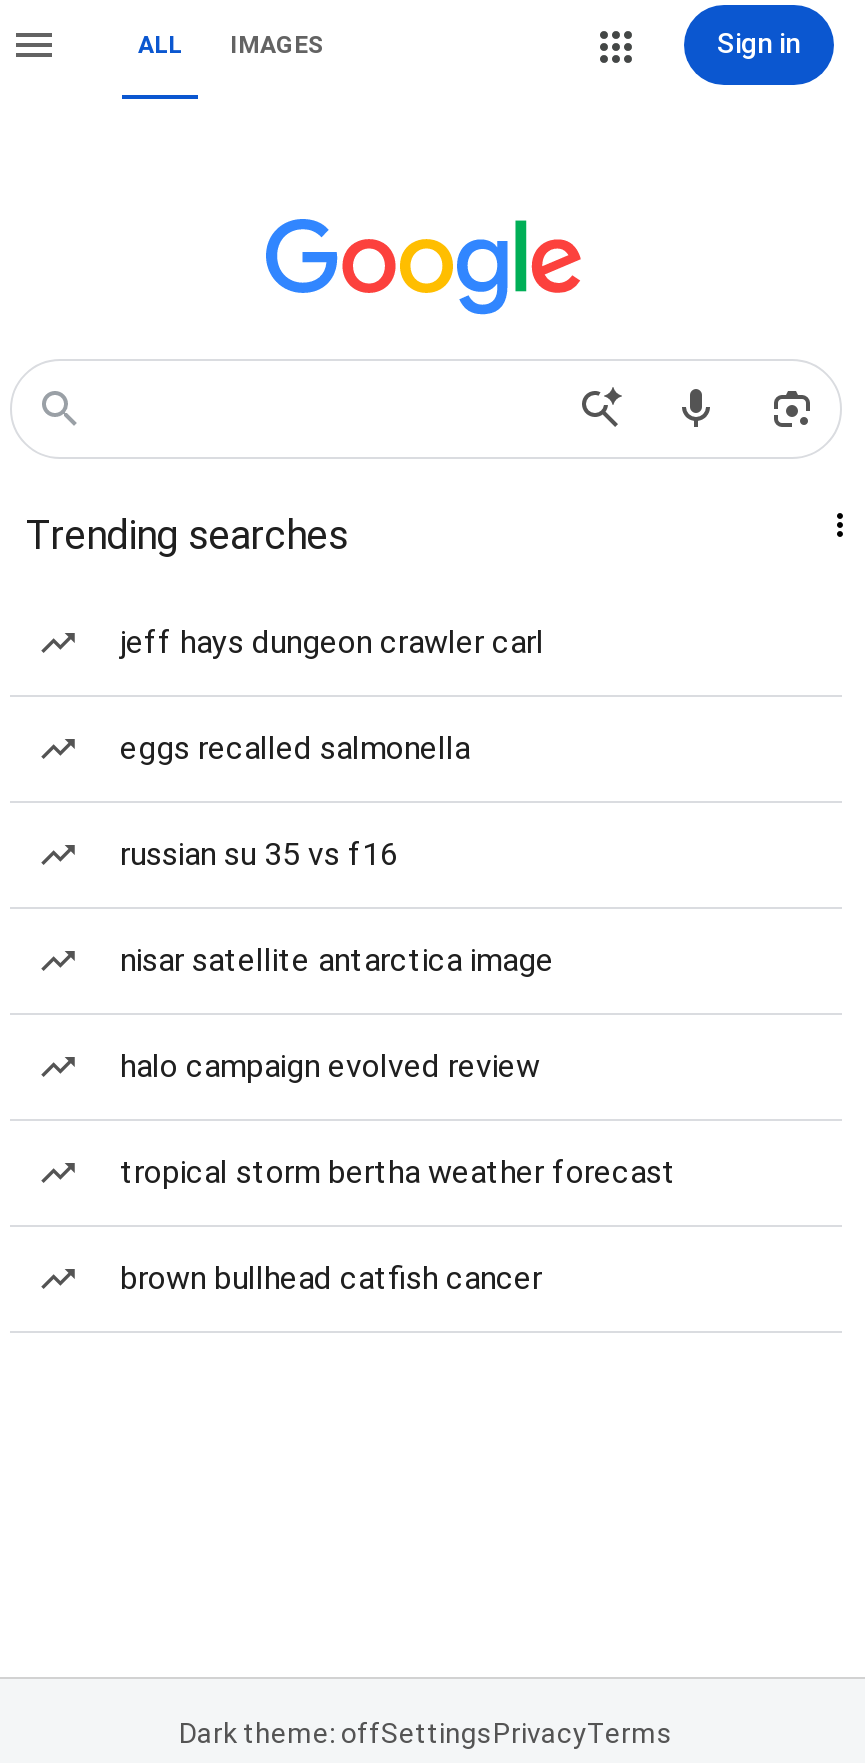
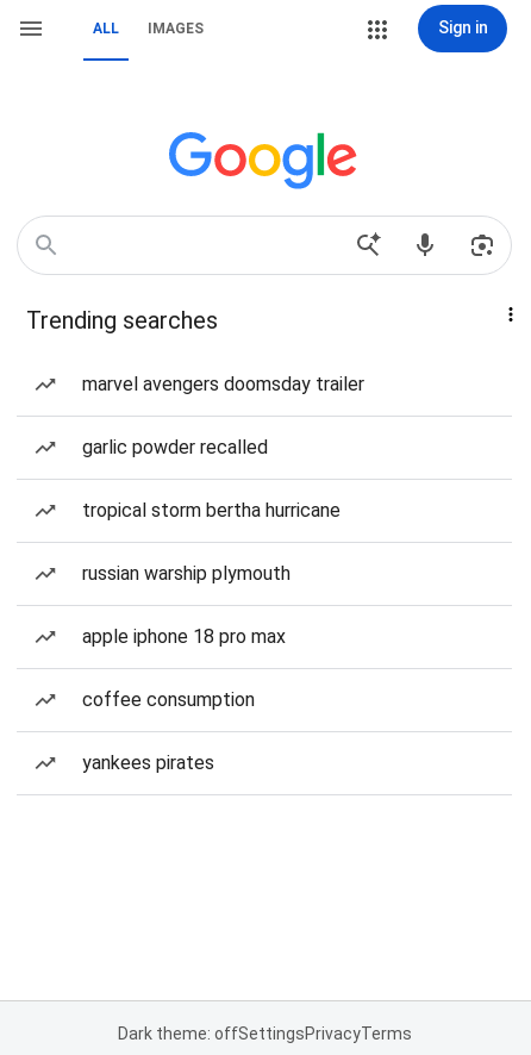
[120,623,544,661] jeff hays dungeon crawler carl -> [82,373,364,395] marvel avengers doomsday trailer
[120,729,470,767] eggs recalled salmonella -> [82,436,268,458] garlic powder recalled
[120,835,398,873] russian su 35 vs f16 -> [82,499,341,522] tropical storm bertha hurricane
[120,941,554,979] nisar satellite antarctica image -> [82,562,291,585] russian warship plymouth
[120,1047,540,1085] halo campaign evolved review -> [82,625,286,648] apple iphone 18 pro max
[120,1153,676,1191] tropical storm bertha weather forecast -> [82,688,255,711] coffee consumption
[120,1259,542,1297] brown bullhead catfish cancer -> [82,751,214,774] yankees pirates

